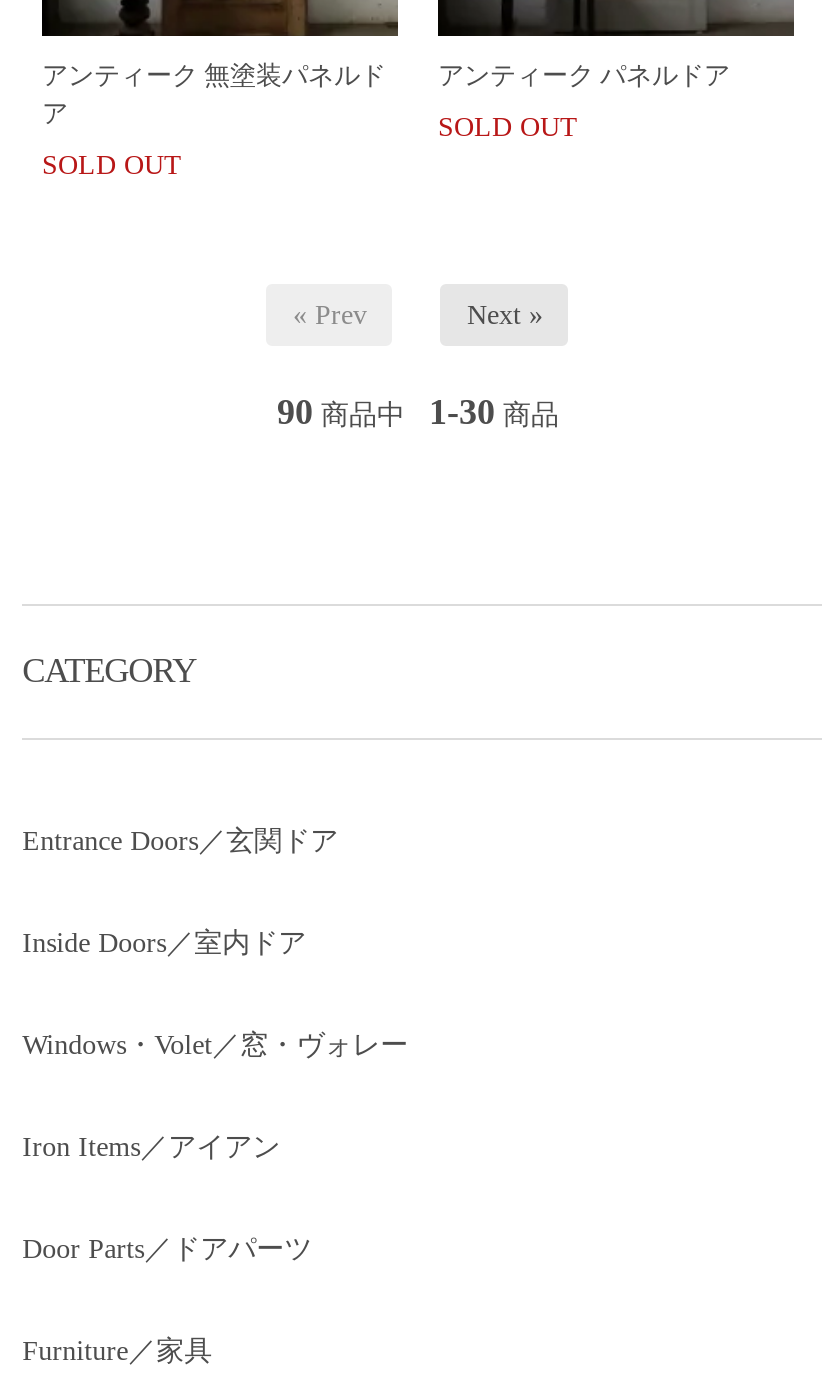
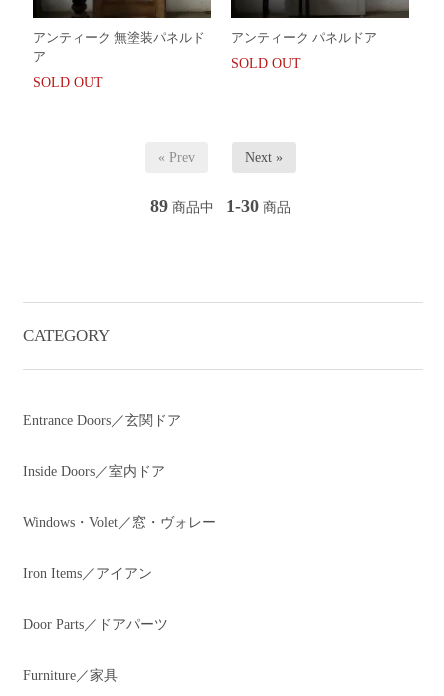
[277,391,559,431] 90 商品中 1-30 商品 -> [150,196,291,216] 89 商品中 1-30 商品

